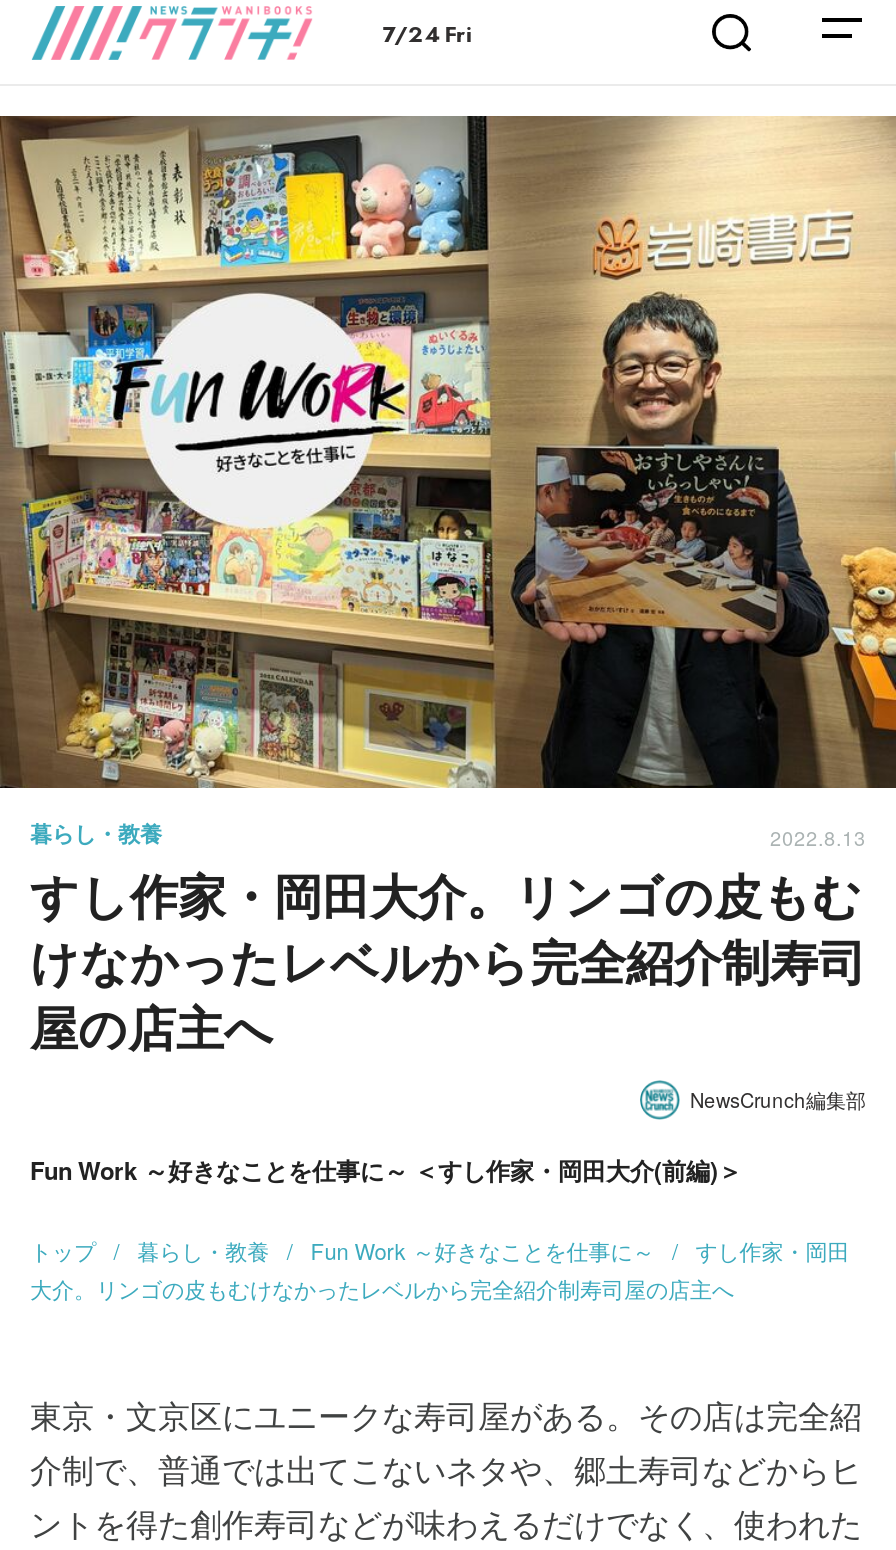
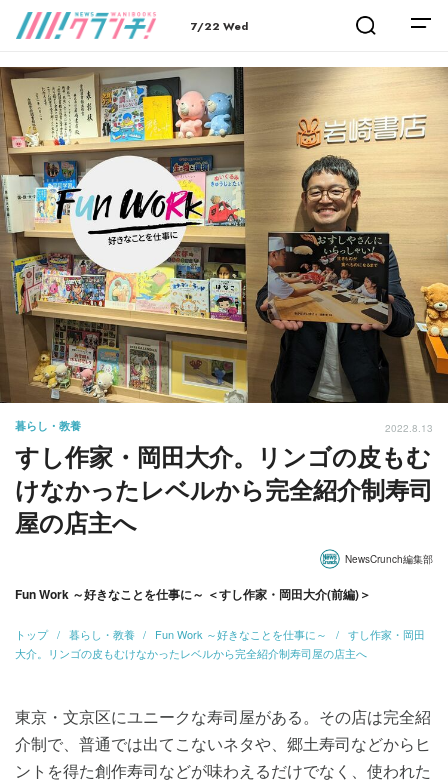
[382,18,472,50] 7/24 Fri -> [191,18,248,34] 7/22 Wed

